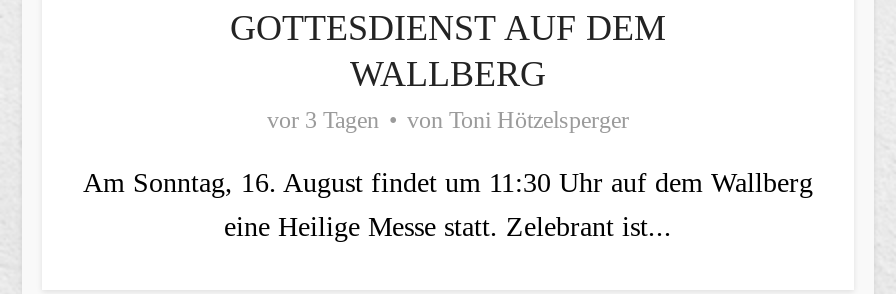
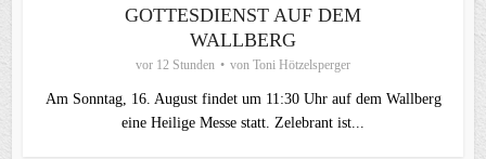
[267,106,629,134] vor 3 Tagen von Toni Hötzelsperger -> [136,57,350,72] vor 12 Stunden von Toni Hötzelsperger

